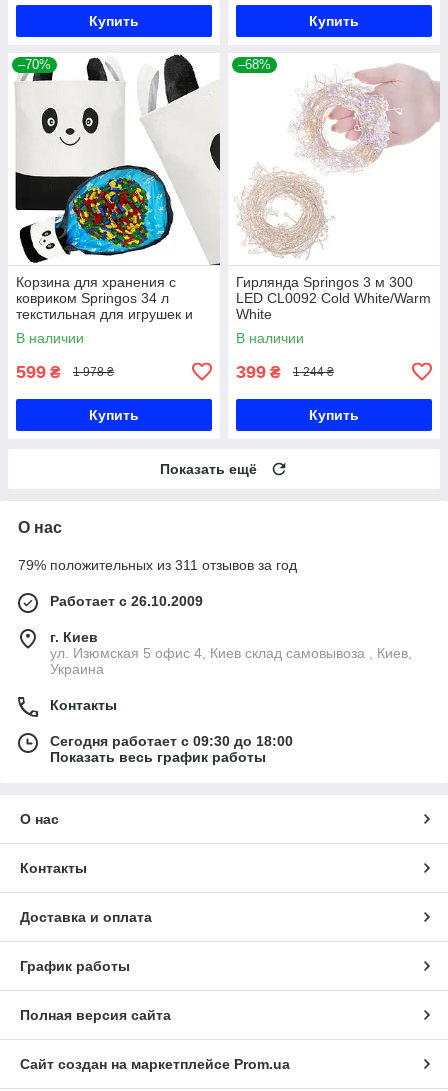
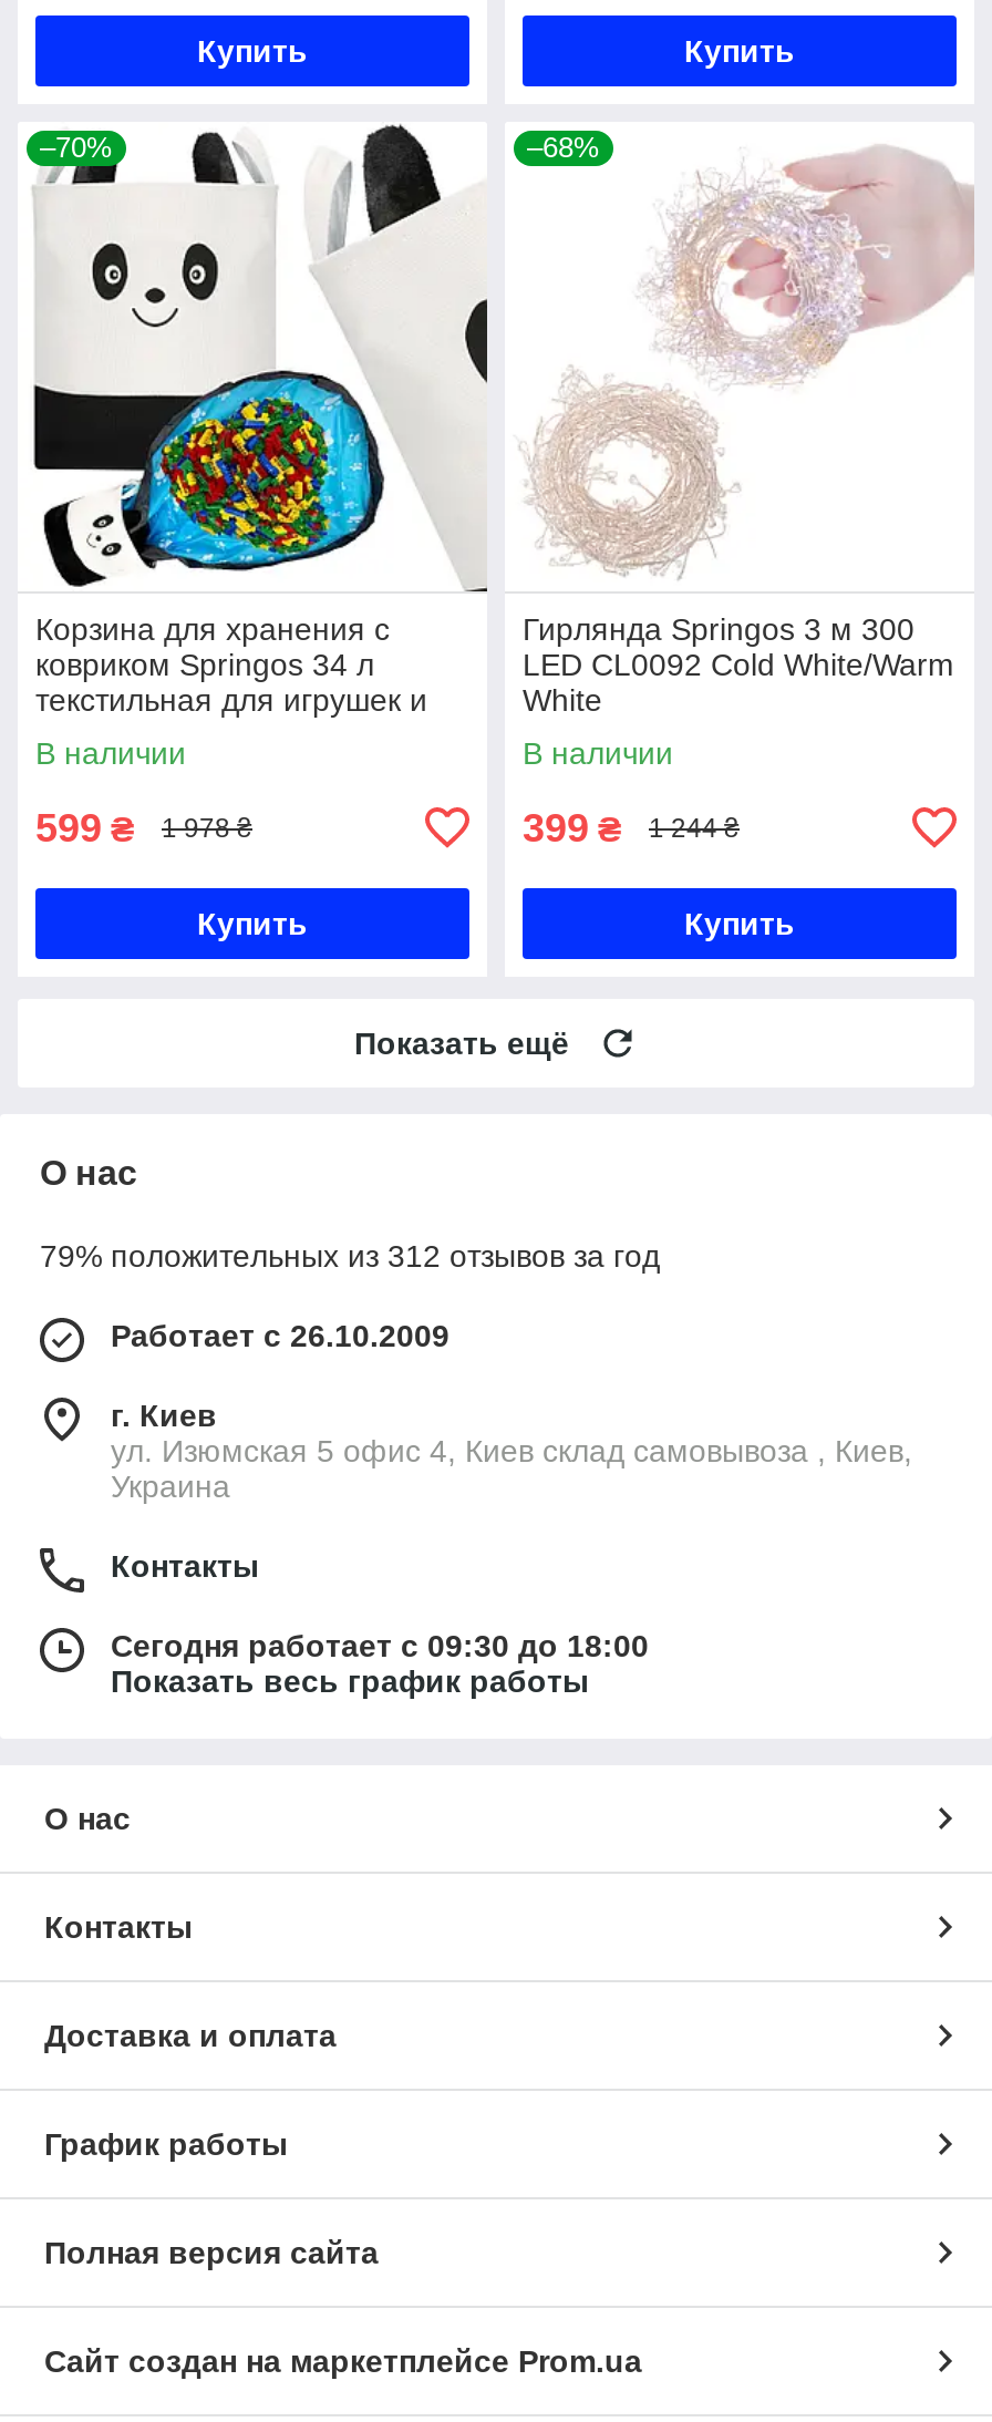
[18,557,297,573] 79% положительных из 311 отзывов за год -> [40,1238,660,1273] 79% положительных из 312 отзывов за год

